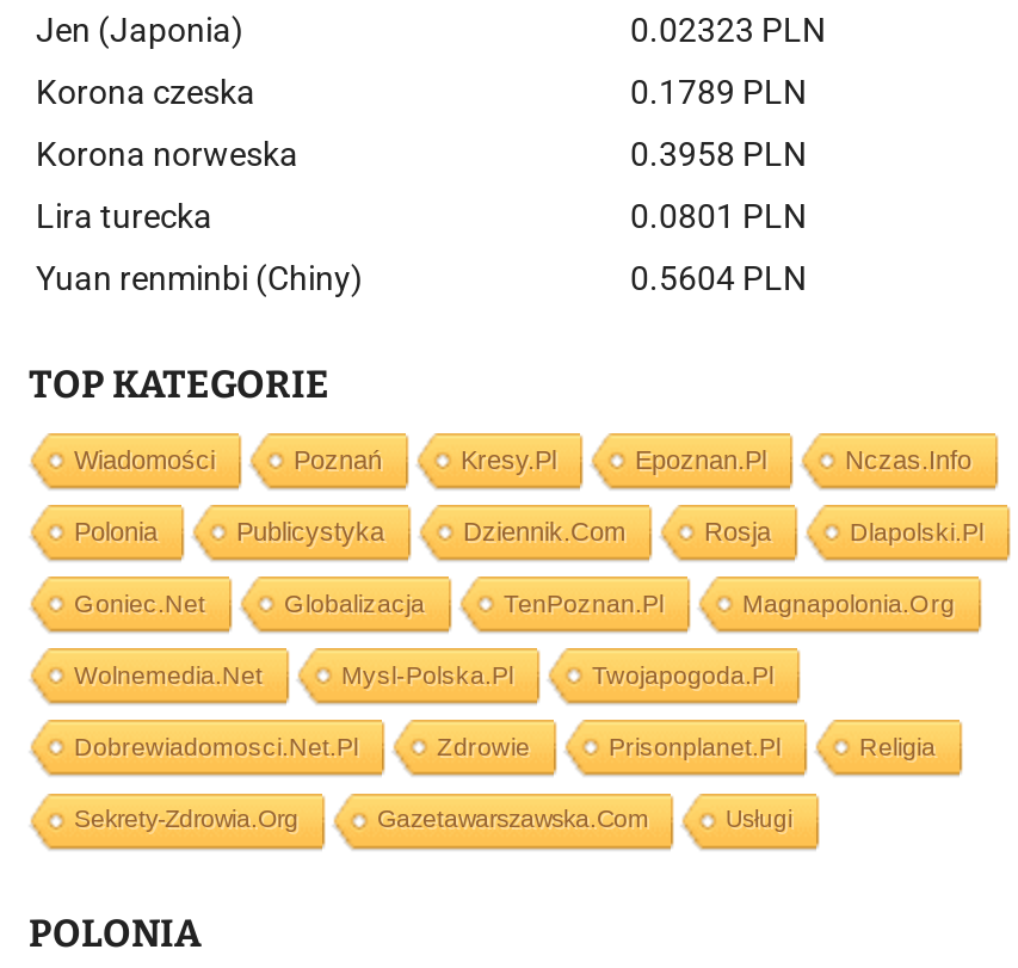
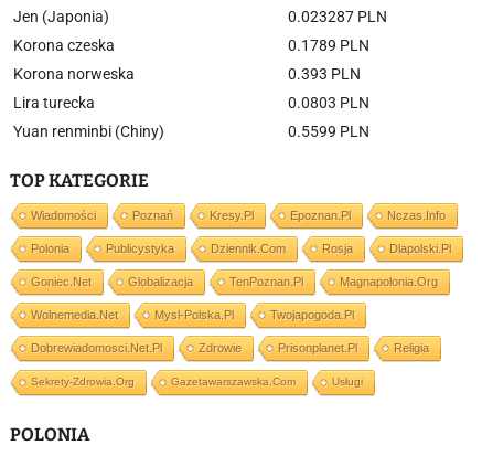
[630,11,826,49] 0.02323 PLN -> [288,8,387,25] 0.023287 PLN
[630,135,807,173] 0.3958 PLN -> [288,65,361,83] 0.393 PLN
[630,197,807,235] 0.0801 PLN -> [288,94,369,112] 0.0803 PLN
[630,259,807,297] 0.5604 PLN -> [288,123,369,140] 0.5599 PLN

